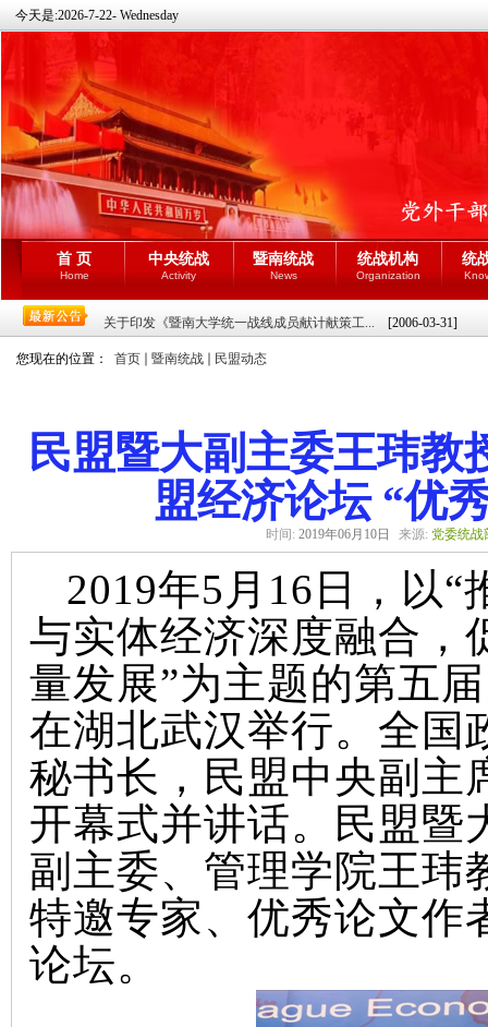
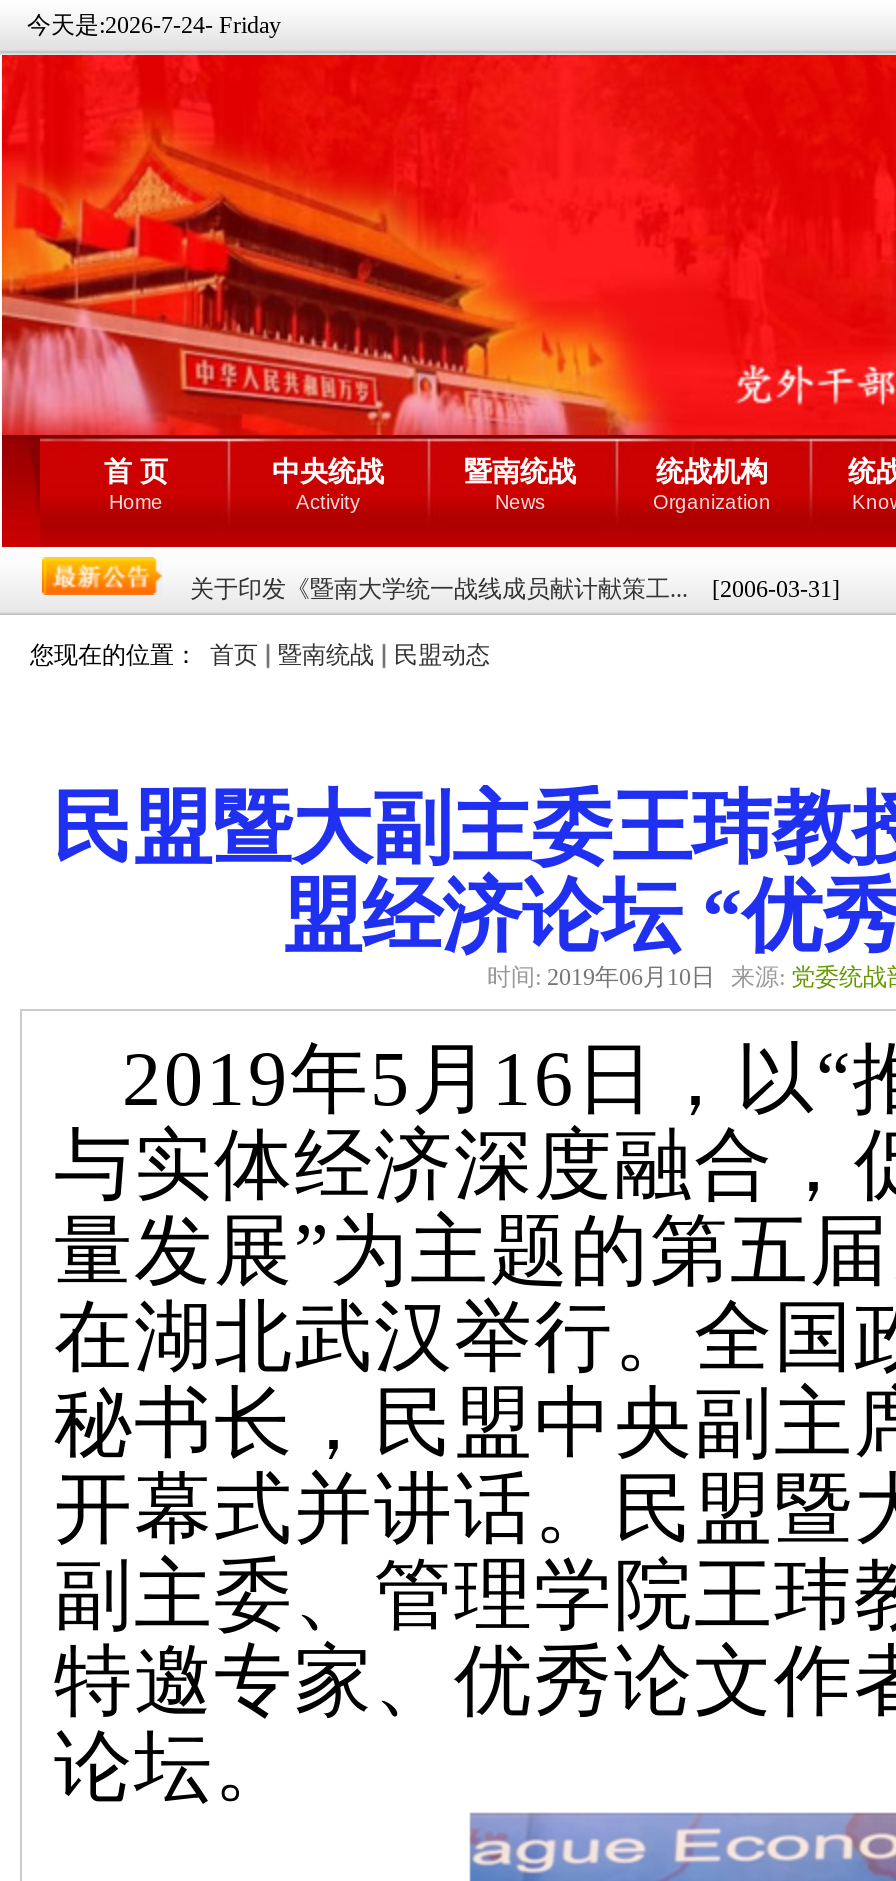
[15,8,178,23] 今天是:2026-7-22- Wednesday -> [27,11,281,39] 今天是:2026-7-24- Friday

